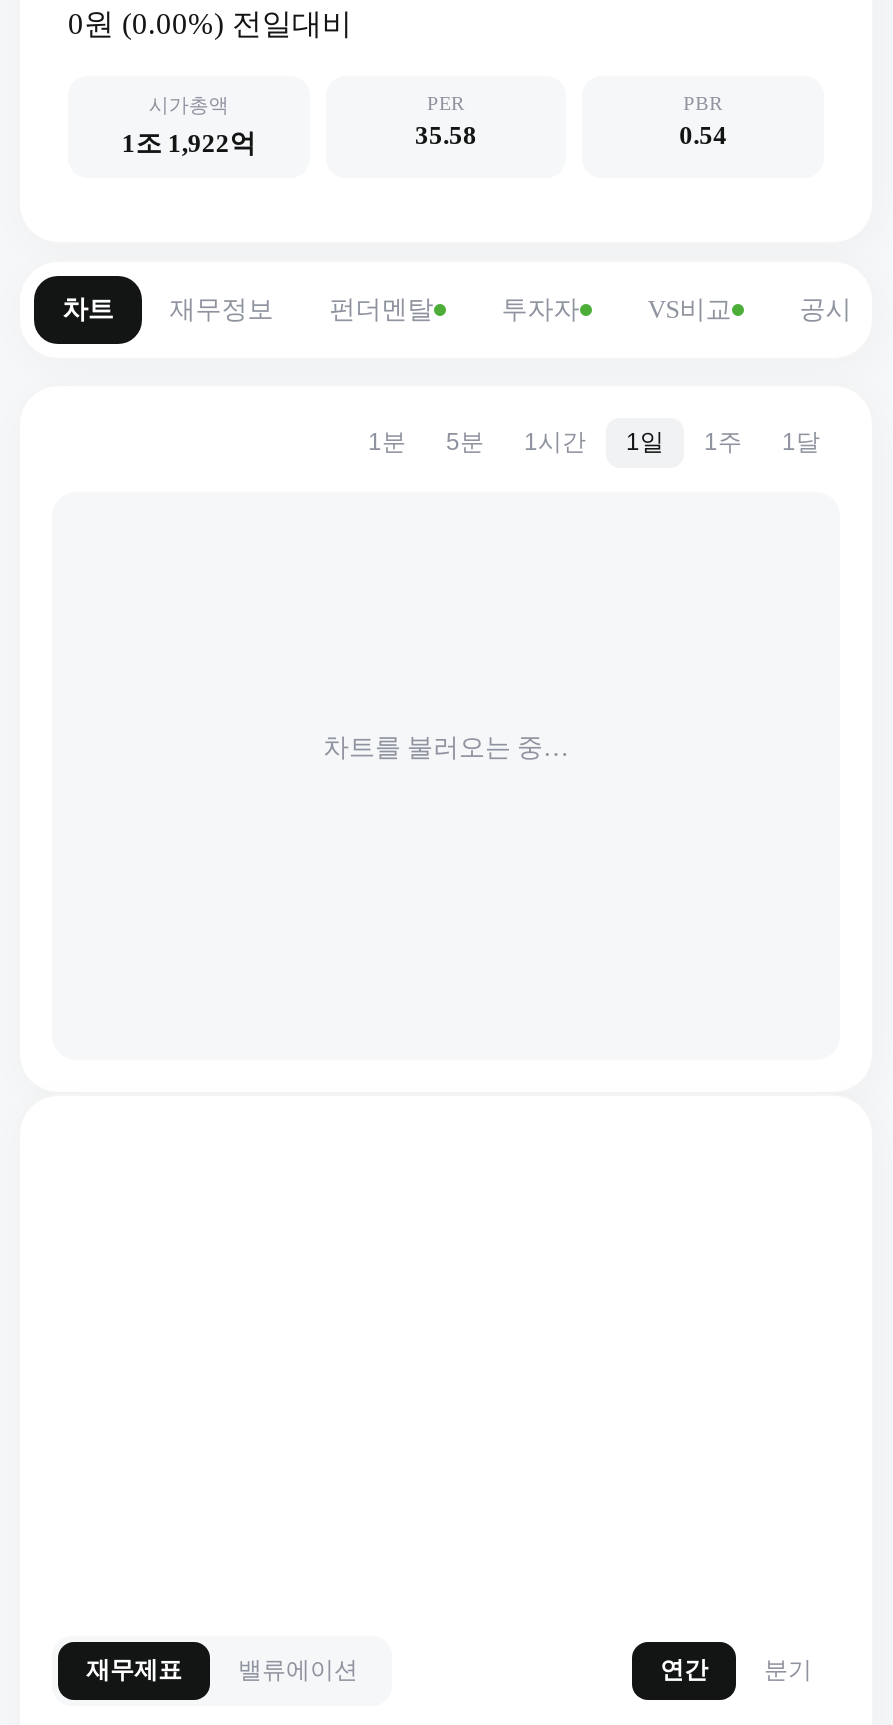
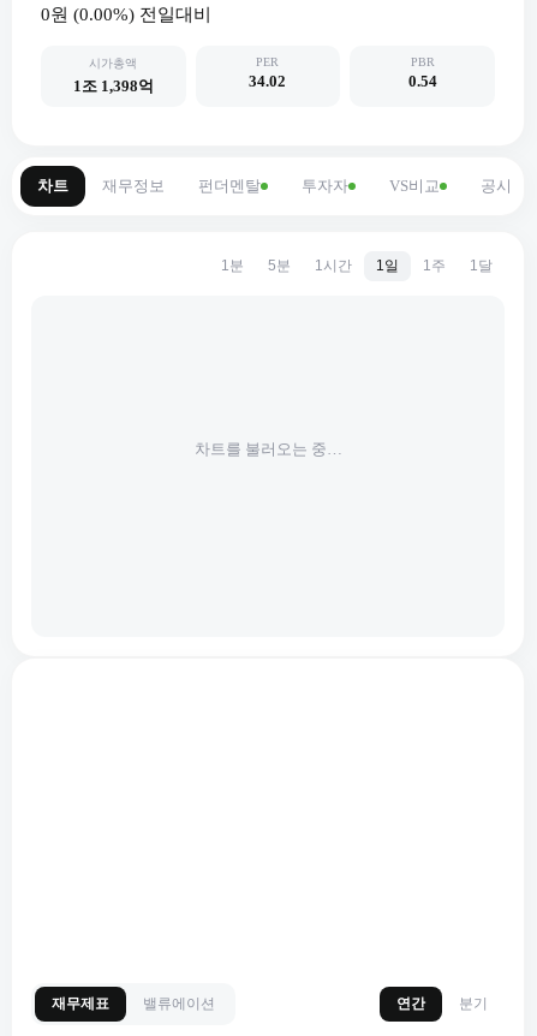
[122,128,256,158] 1조 1,922억 -> [73,77,154,95] 1조 1,398억
[415,120,477,150] 35.58 -> [249,72,287,90] 34.02

